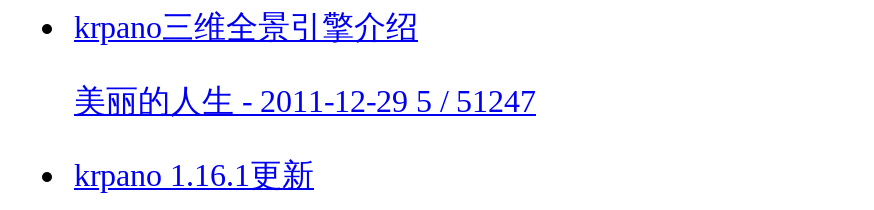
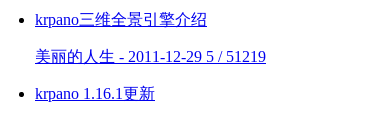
[74,84,536,118] 美丽的人生 - 2011-12-29 5 / 51247 -> [35,48,266,65] 美丽的人生 - 2011-12-29 5 / 51219

